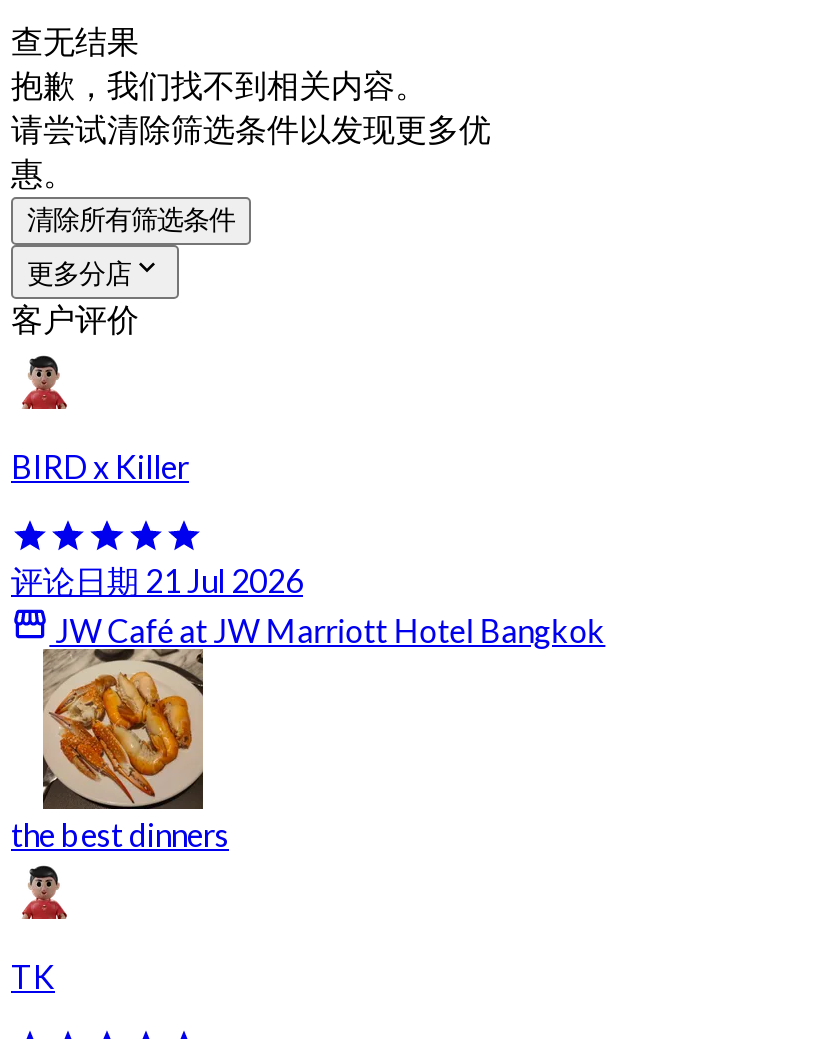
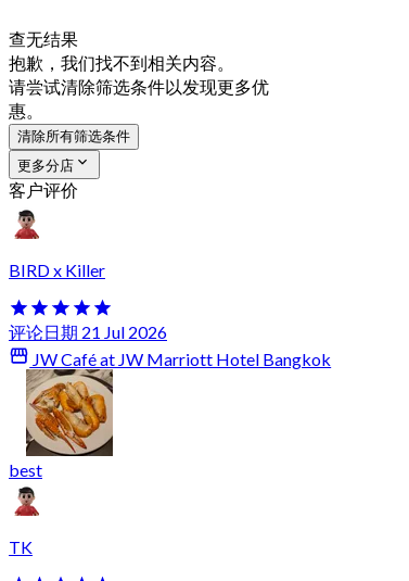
[11,816,229,854] the best dinners -> [9,460,42,480] best

